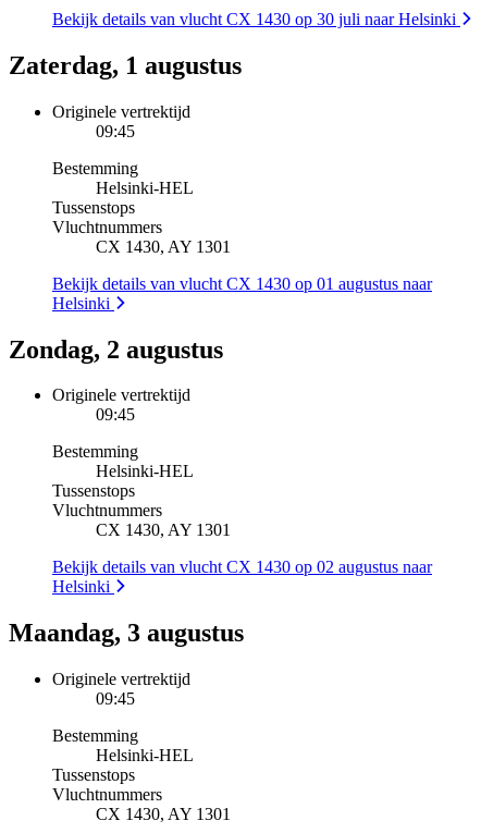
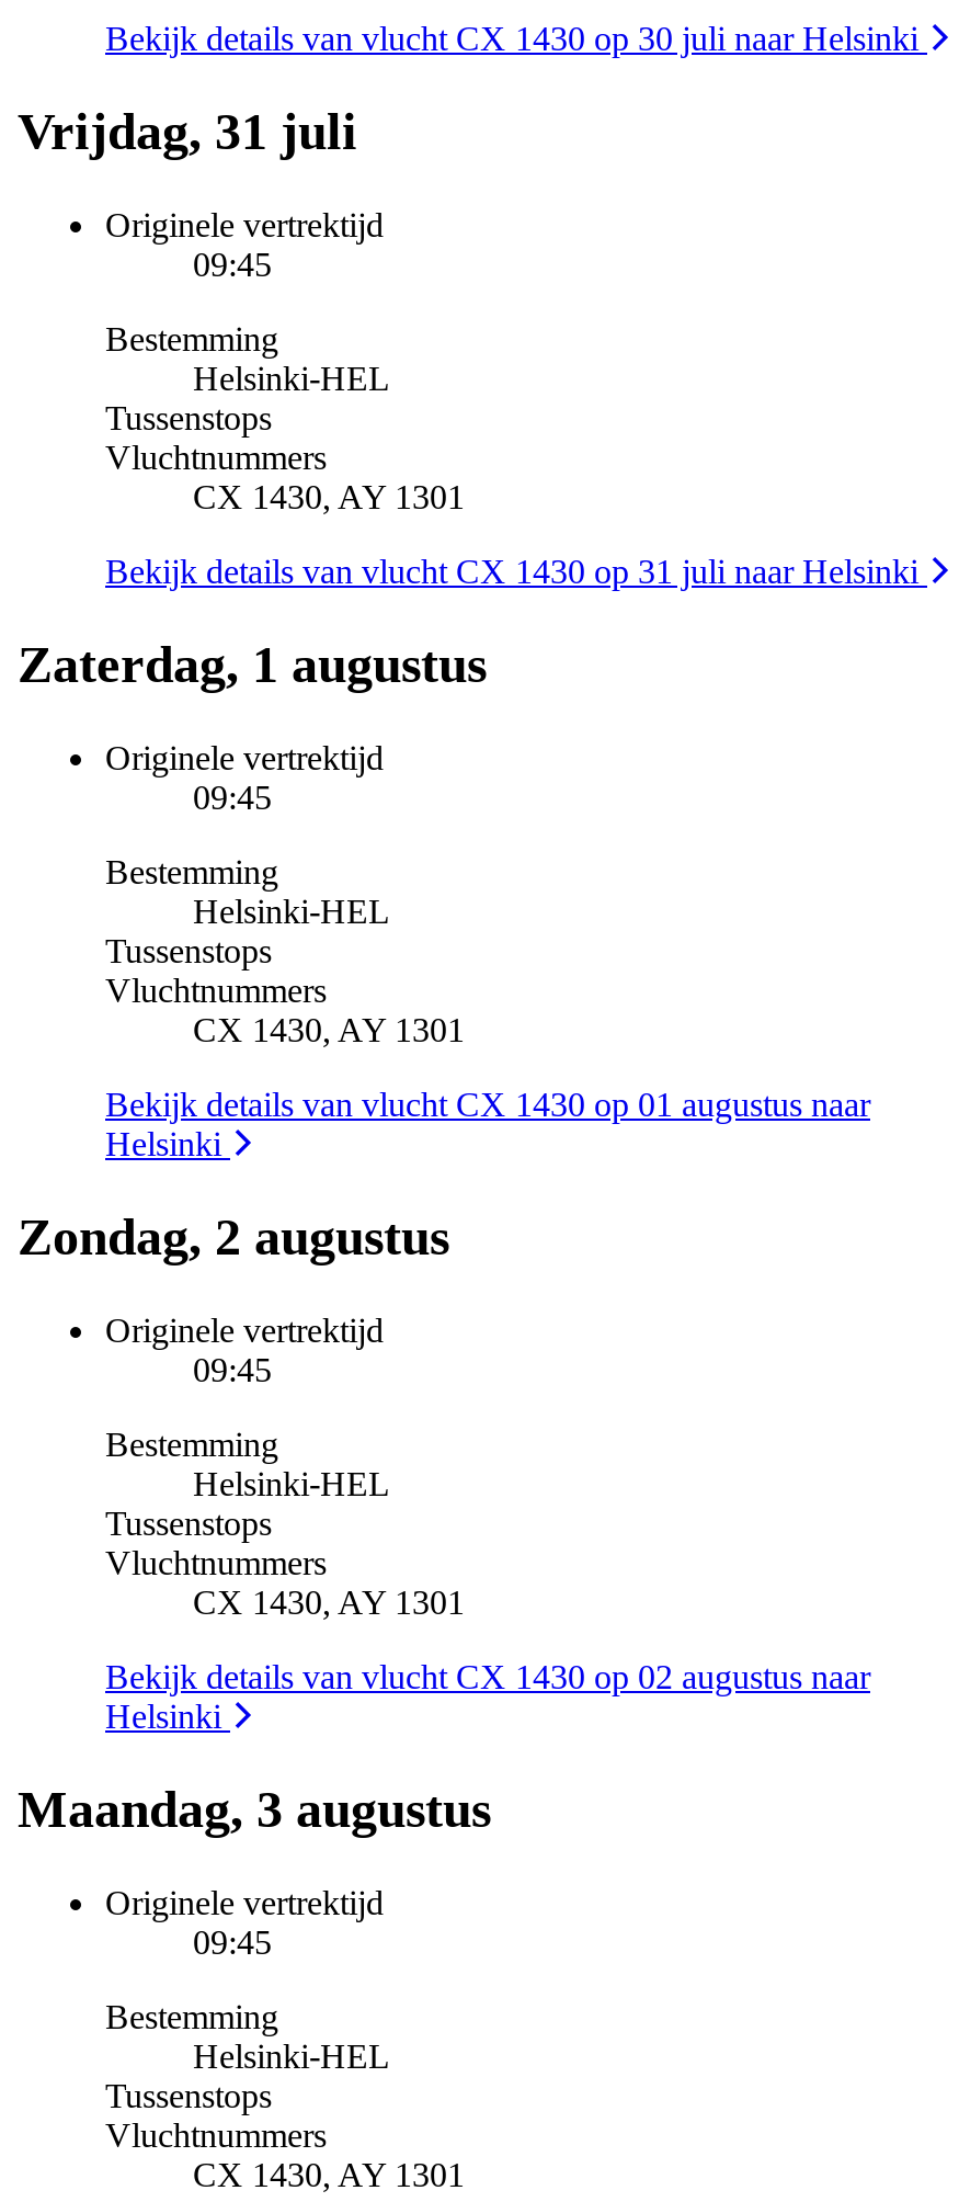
none -> [18,104,927,590] Vrijdag, 31 juli | Originele vertrektijd | 09:45 | Bestemming | Helsinki-HEL | Tussenstops | Vluchtnummers | CX 1430, AY 1301 | Bekijk details van vlucht CX 1430 op 31 juli naar Helsinki

